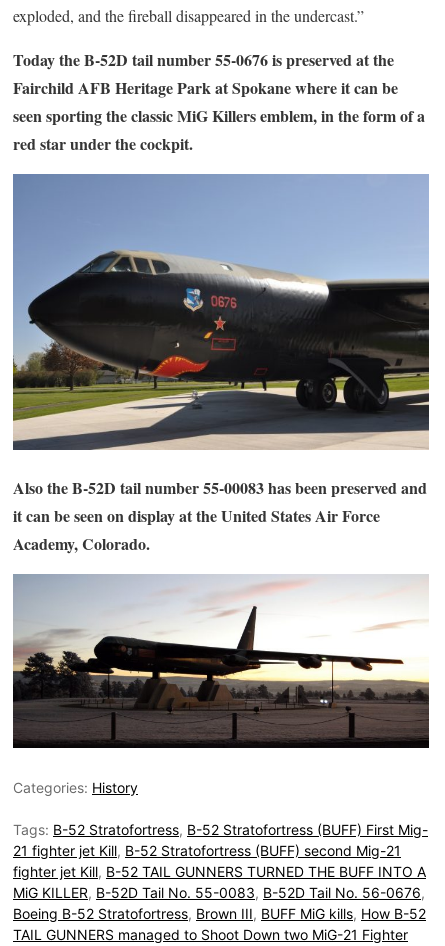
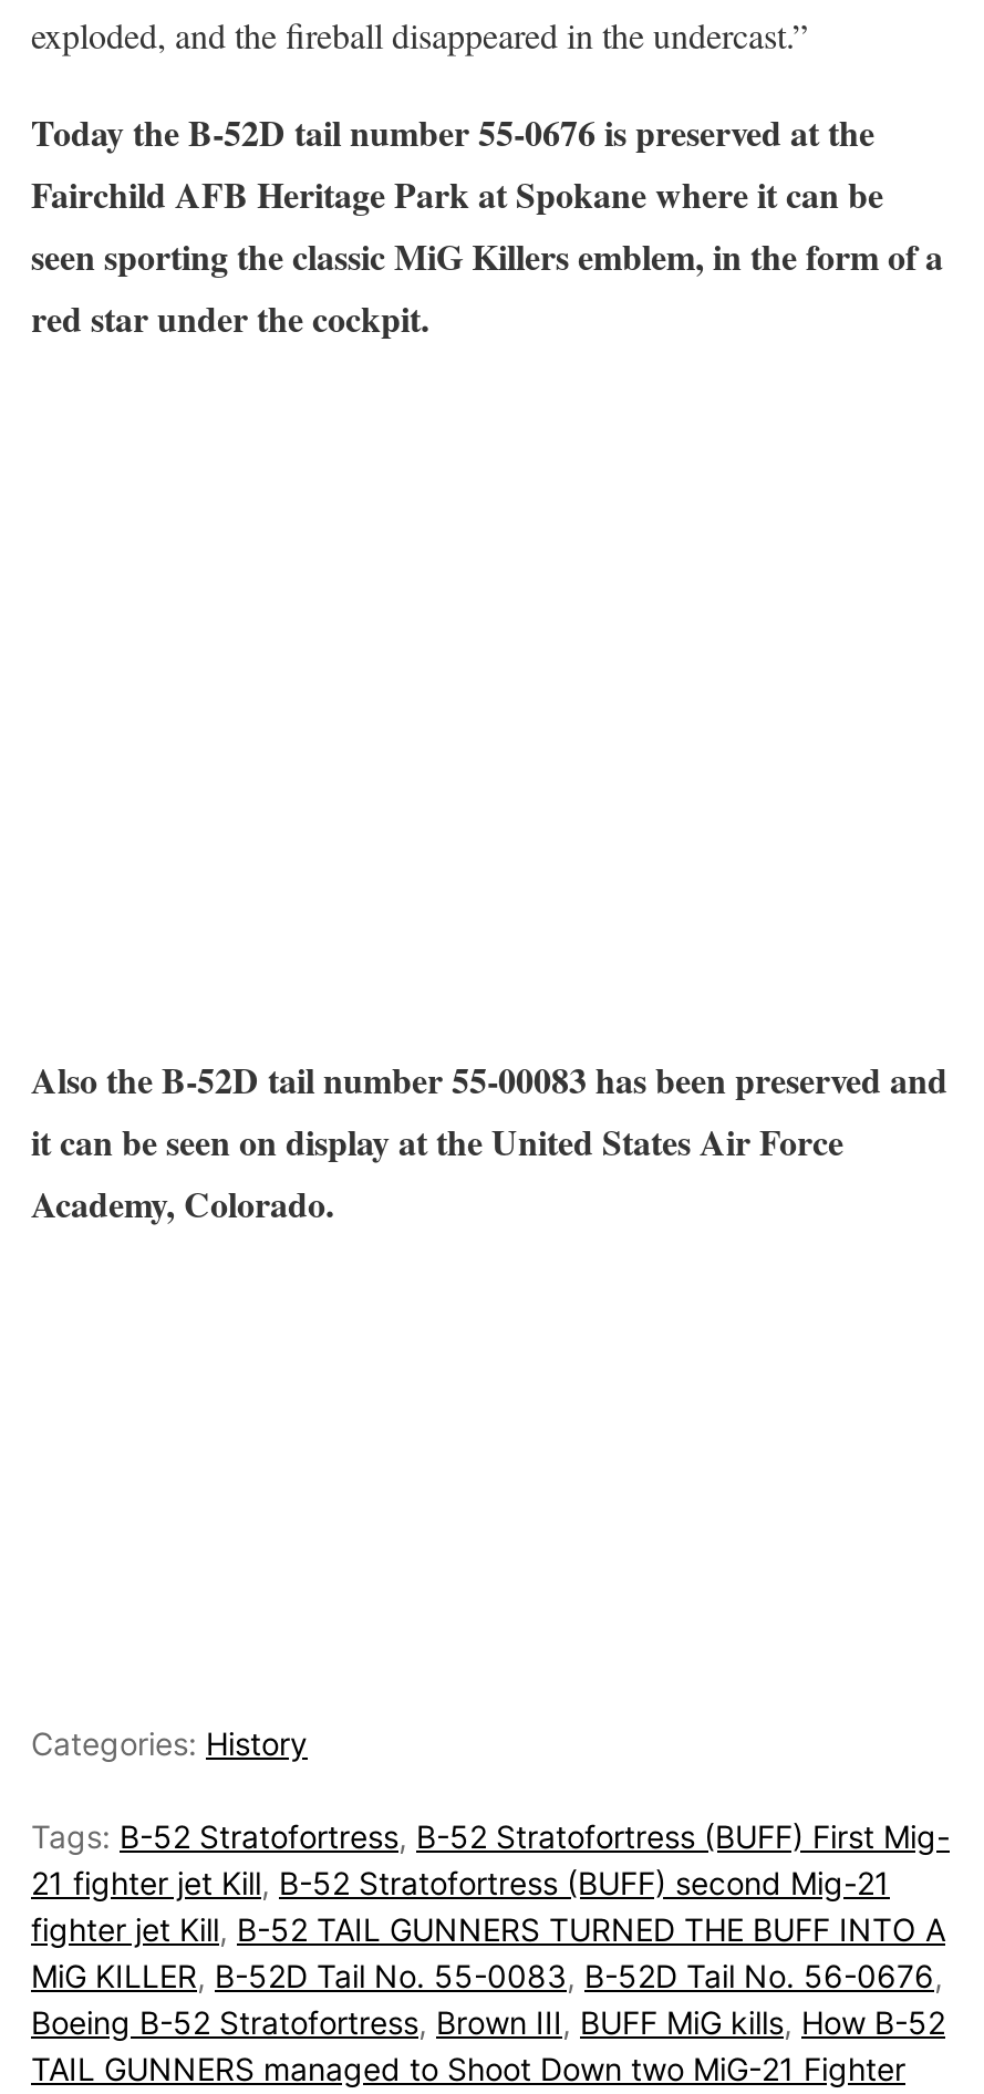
[12,173,430,451] [image] -> none
[12,573,430,749] [image] -> none

